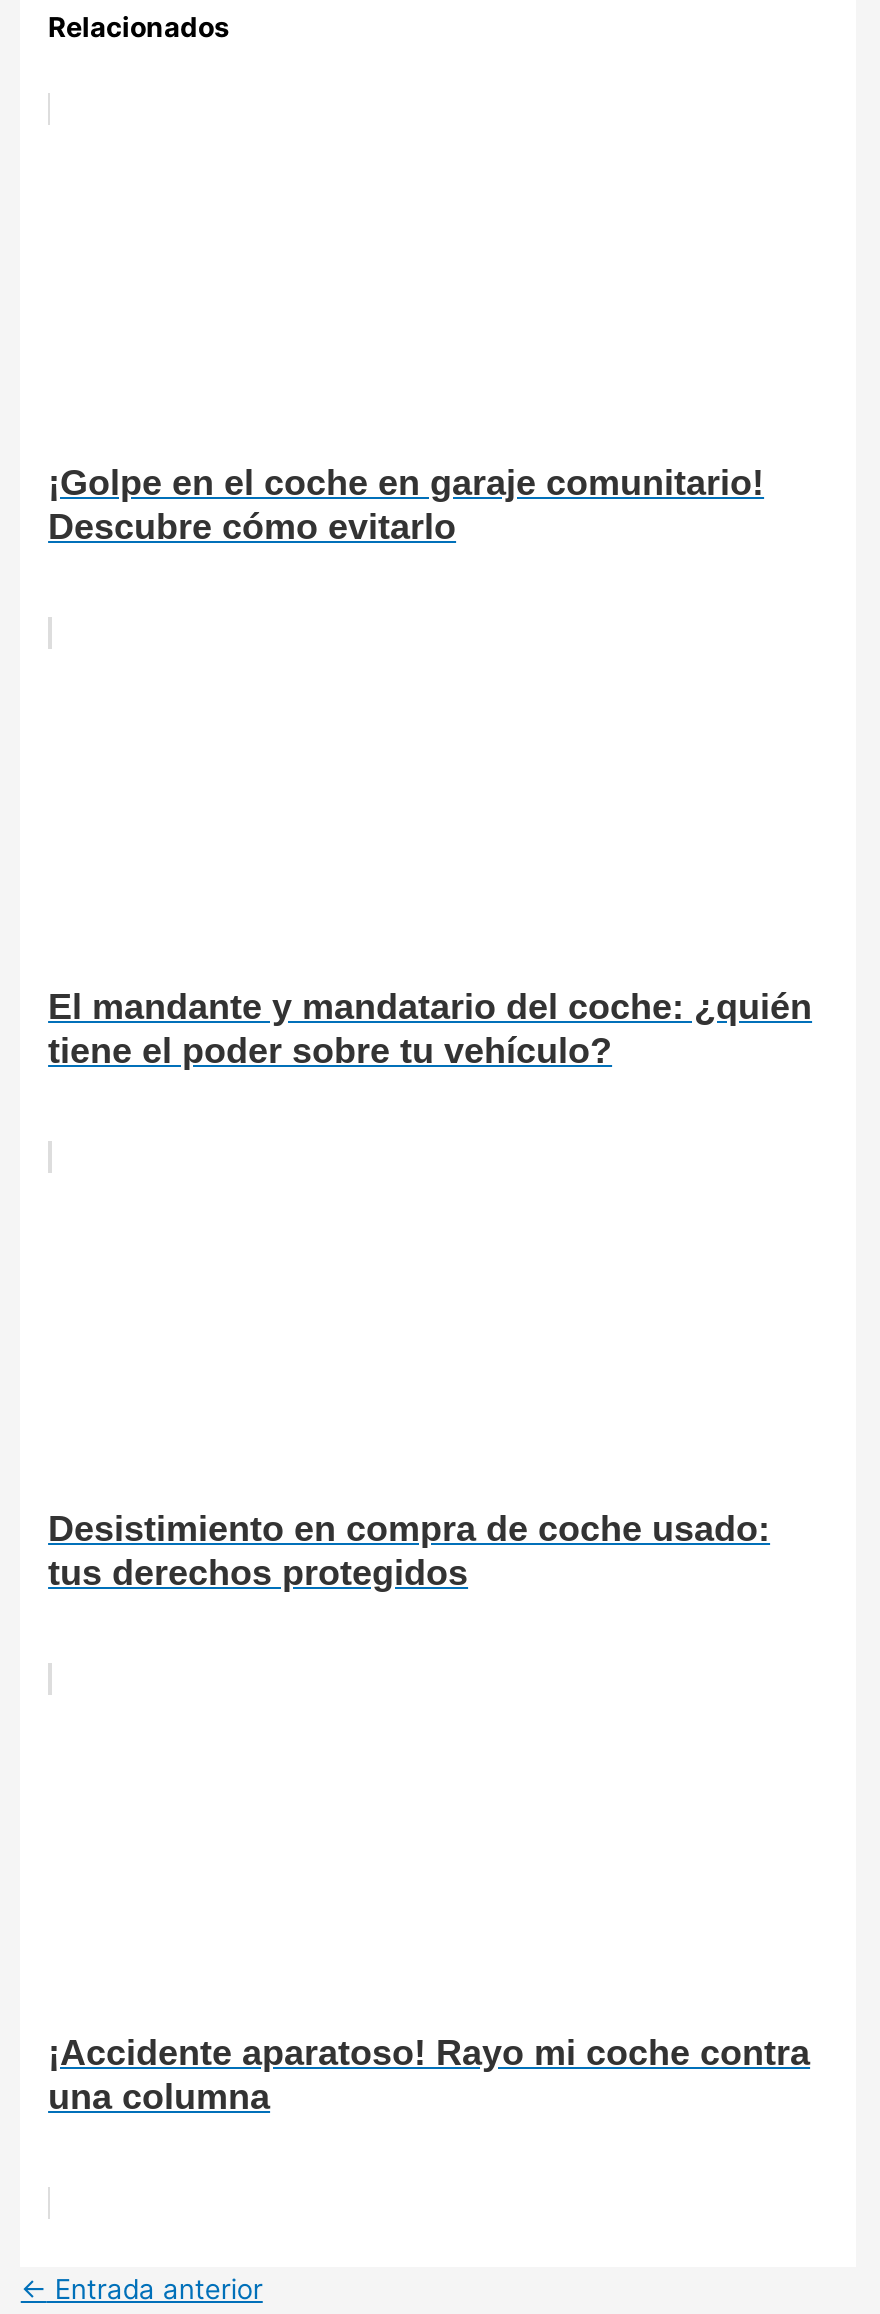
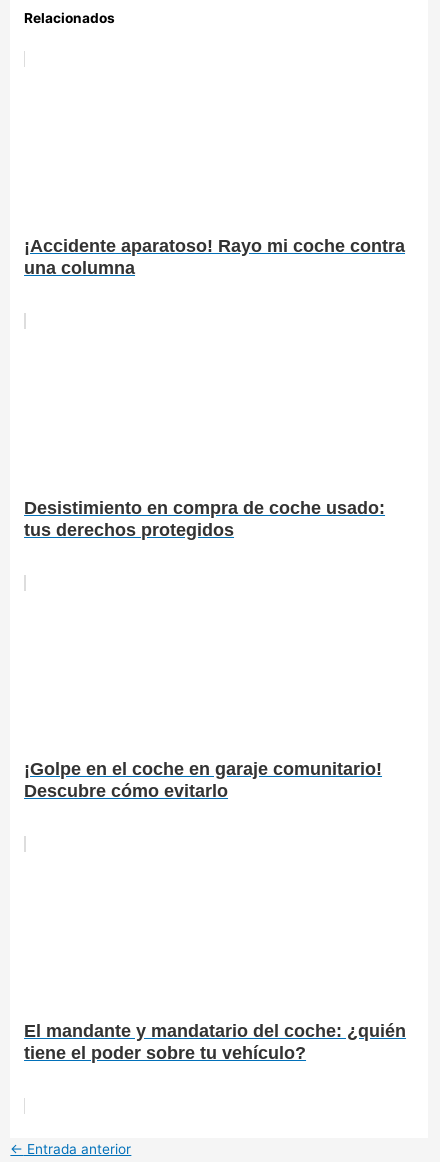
moved [48,462,812,1070] -> [24,759,406,1063]: ¡Golpe en el coche en garaje comunitario! | Descubre cómo evitarlo | El mandante y mandatario del coche: ¿quién | tiene el poder sobre tu vehículo?
moved [48,1510,770,1594] -> [24,497,385,539]: Desistimiento en compra de coche usado: | tus derechos protegidos
moved [48,2034,810,2118] -> [24,236,405,278]: ¡Accidente aparatoso! Rayo mi coche contra | una columna

